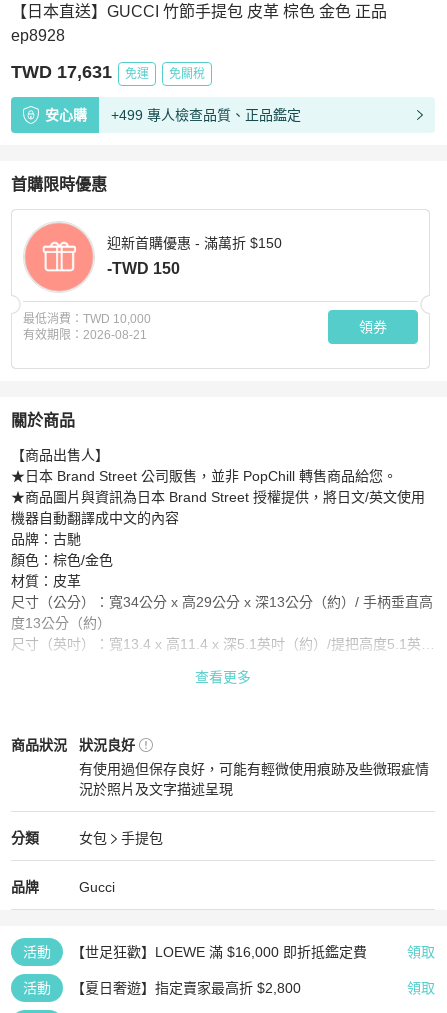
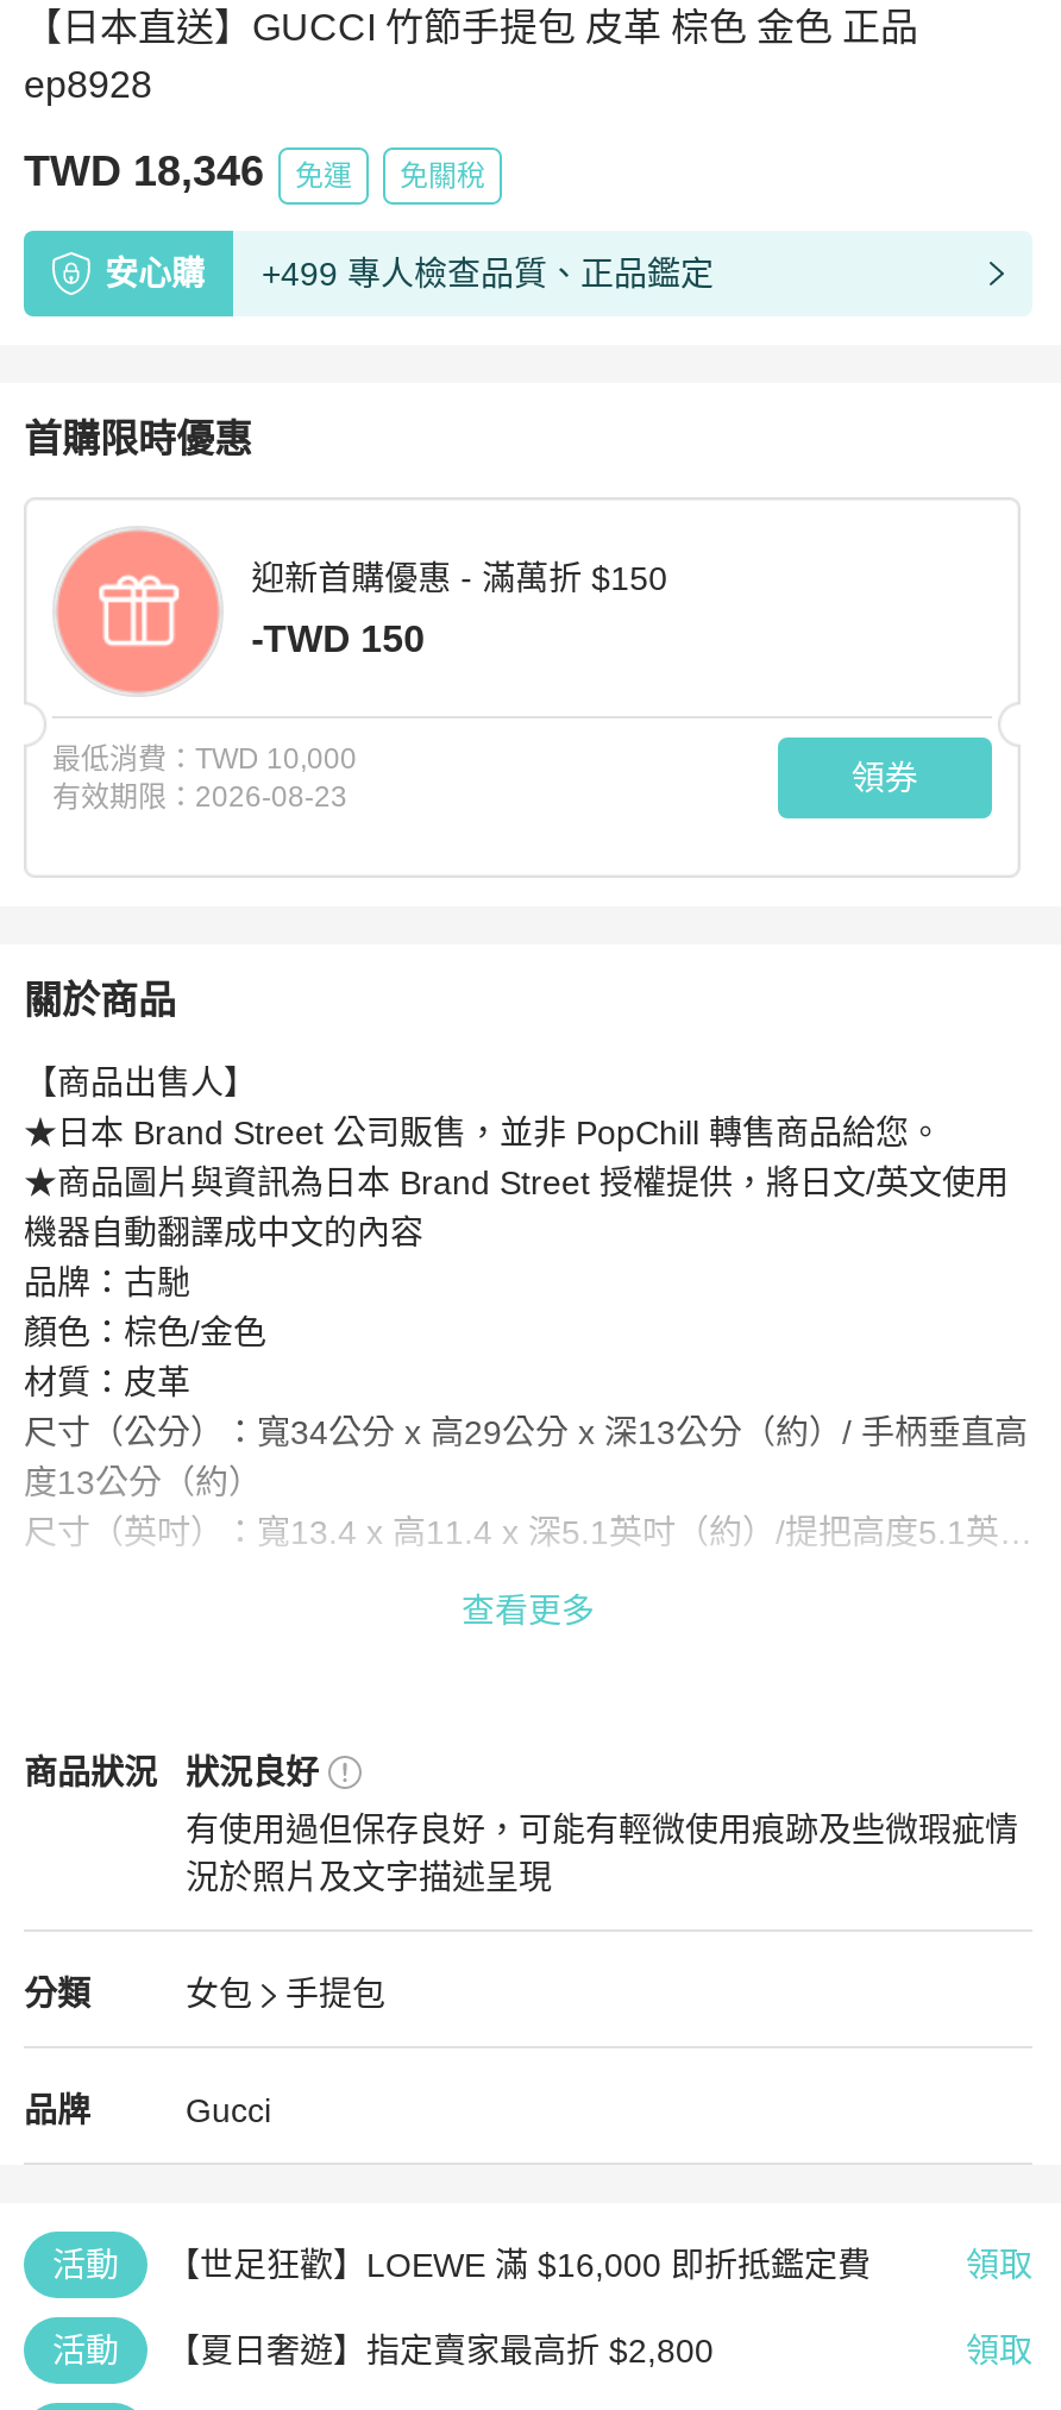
[11,62,205,82] TWD 17,631 免運 免關稅 -> [24,148,485,195] TWD 18,346 免運 免關稅
[23,328,147,342] 有效期限：2026-08-21 -> [52,780,347,813] 有效期限：2026-08-23

